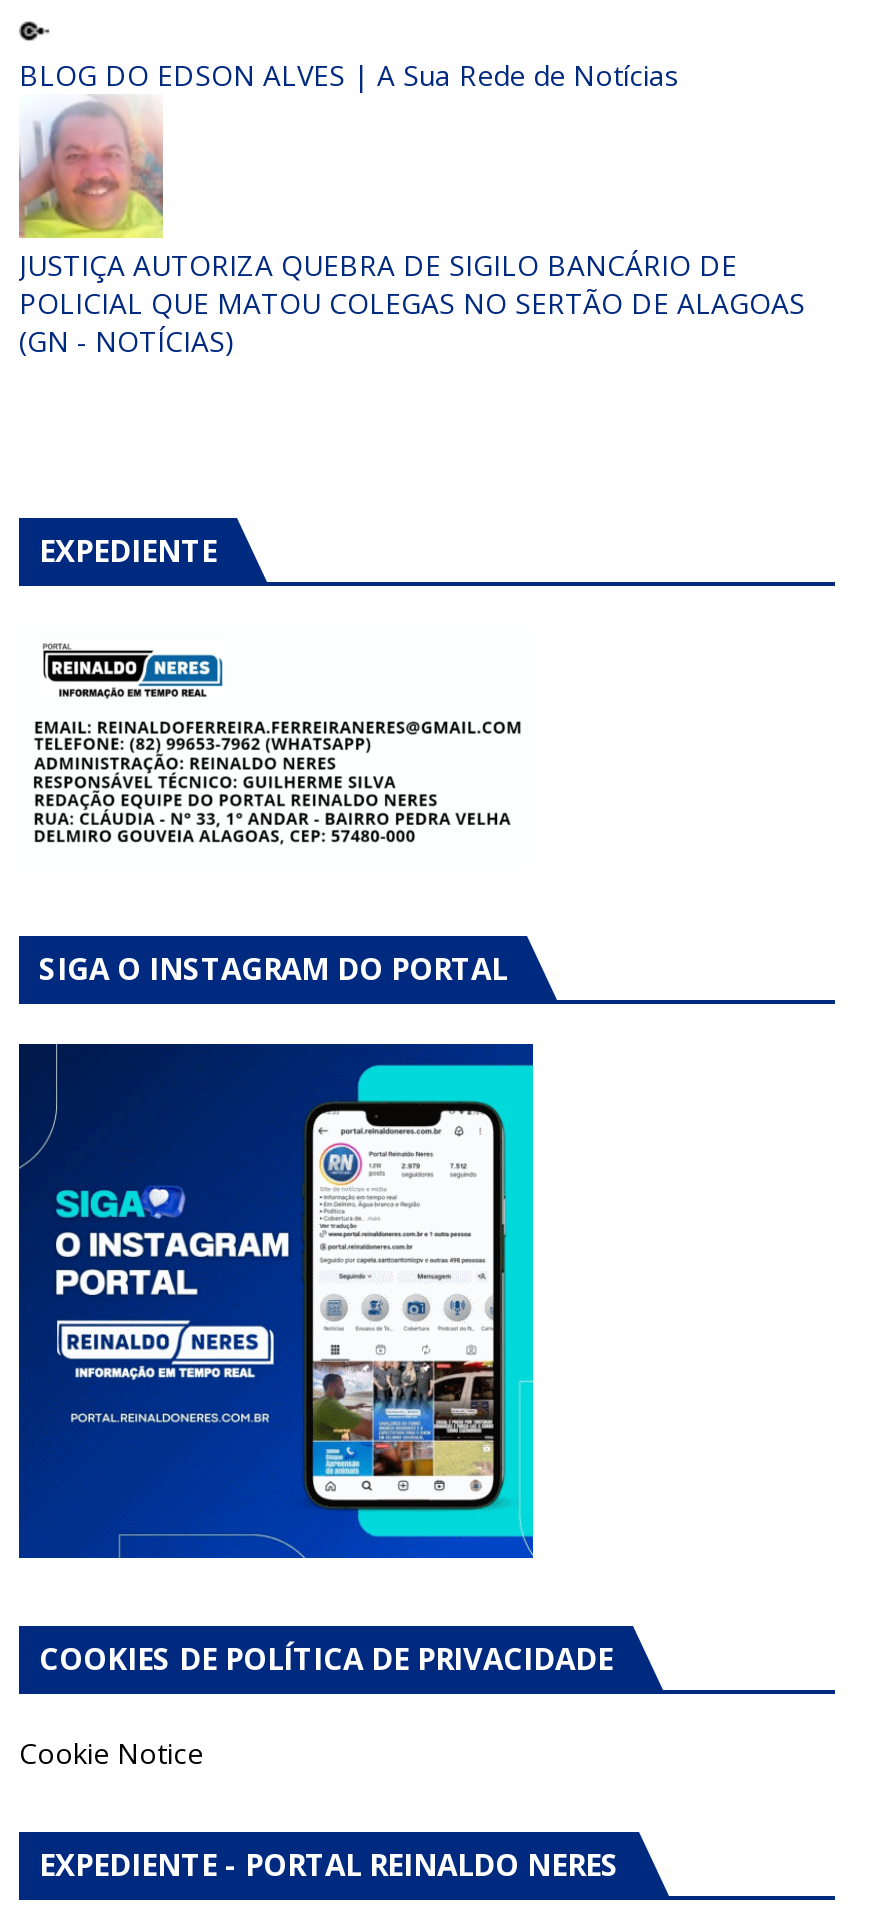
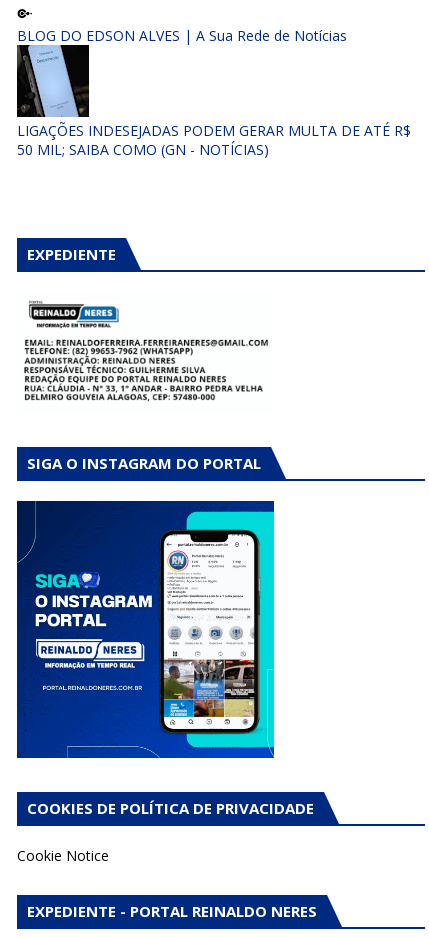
[19,99,805,360] [image] | JUSTIÇA AUTORIZA QUEBRA DE SIGILO BANCÁRIO DE | POLICIAL QUE MATOU COLEGAS NO SERTÃO DE ALAGOAS | (GN - NOTÍCIAS) -> [16,48,411,159] [image] | LIGAÇÕES INDESEJADAS PODEM GERAR MULTA DE ATÉ R$ | 50 MIL; SAIBA COMO (GN - NOTÍCIAS)

